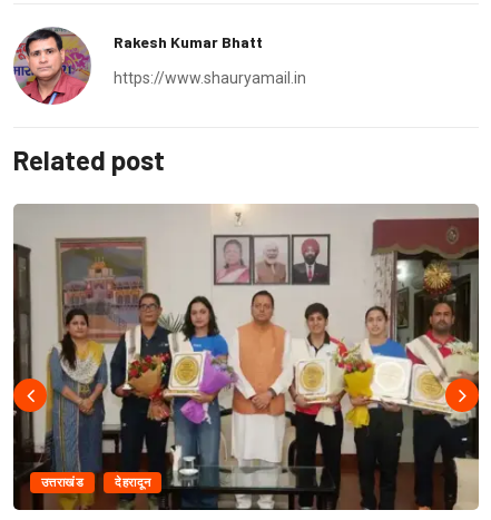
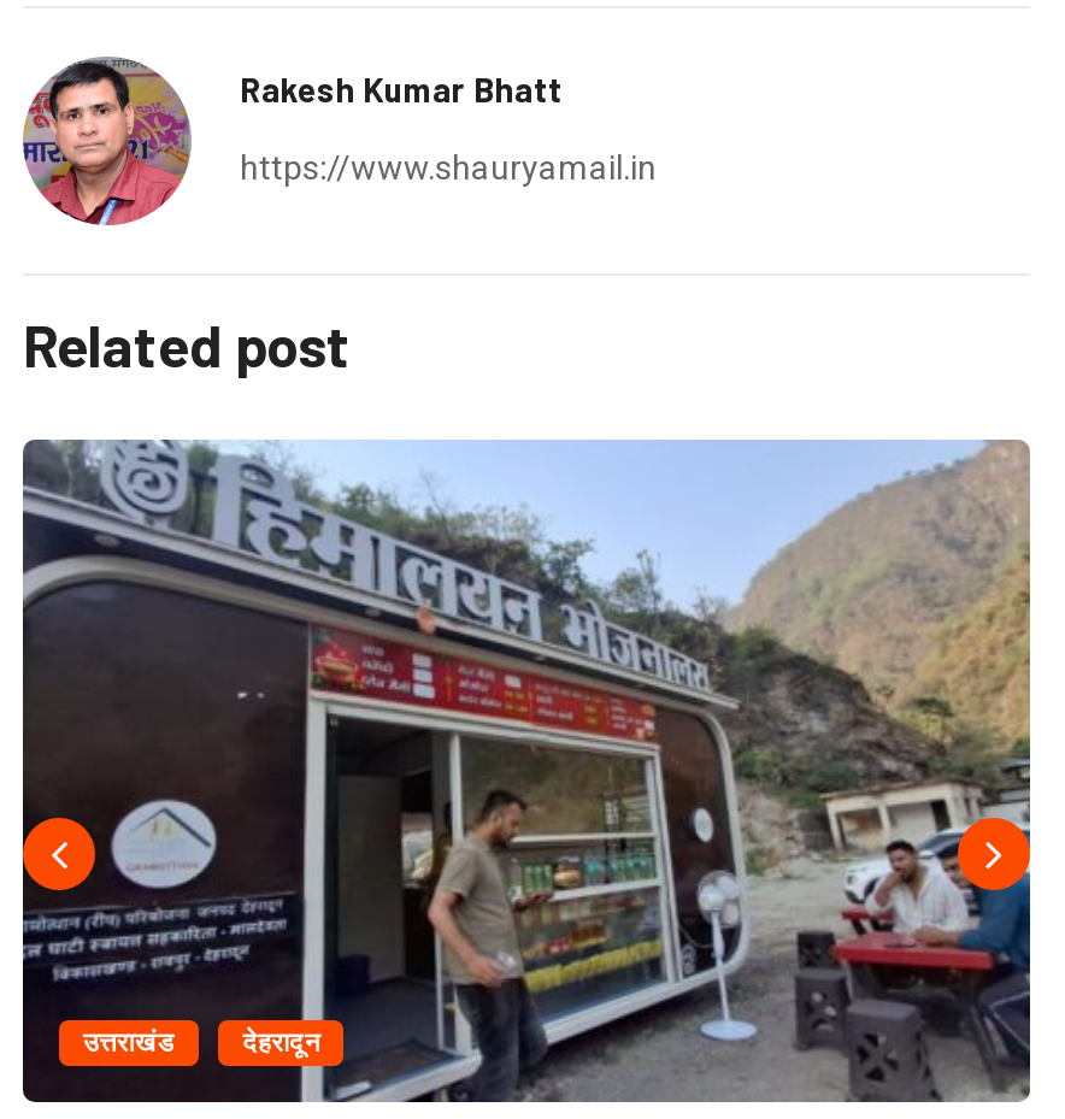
[12,204,480,511] [image] -> [20,440,1032,1105] [image]

